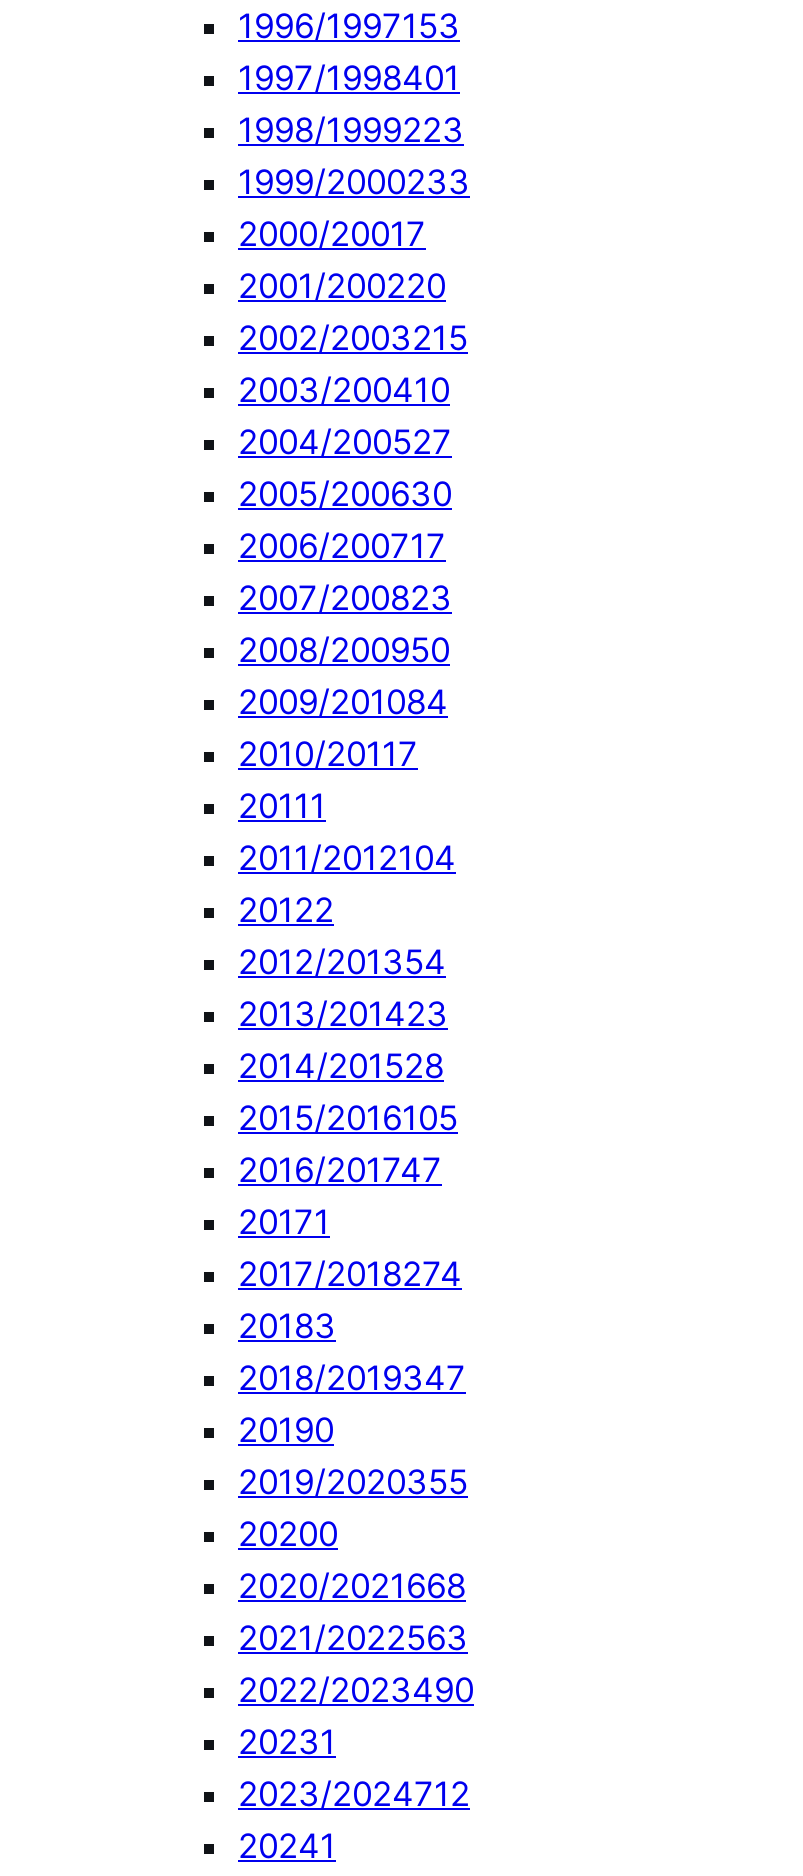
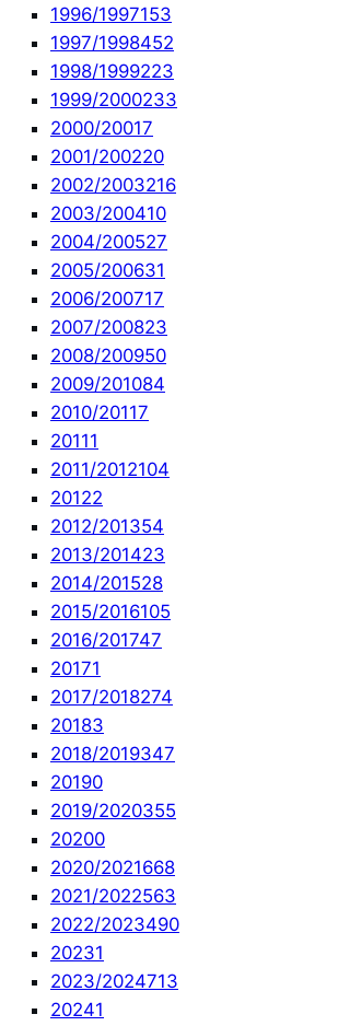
[238,58,460,98] 1997/1998401 -> [50,32,174,54] 1997/1998452
[238,318,468,358] 2002/2003215 -> [50,174,176,196] 2002/2003216
[238,474,452,514] 2005/200630 -> [50,259,165,281] 2005/200631
[238,1774,470,1814] 2023/2024712 -> [50,970,178,992] 2023/2024713

